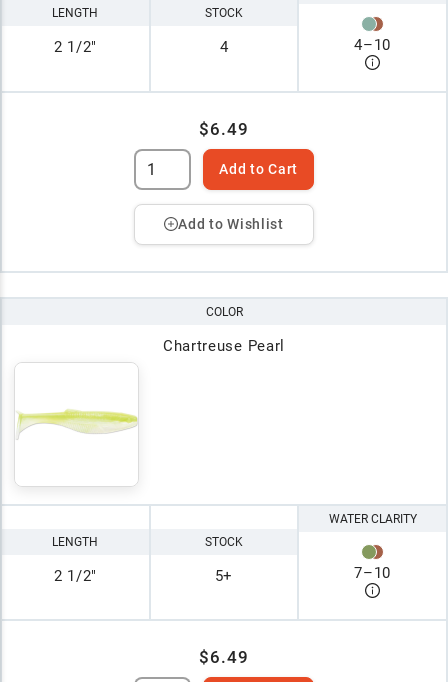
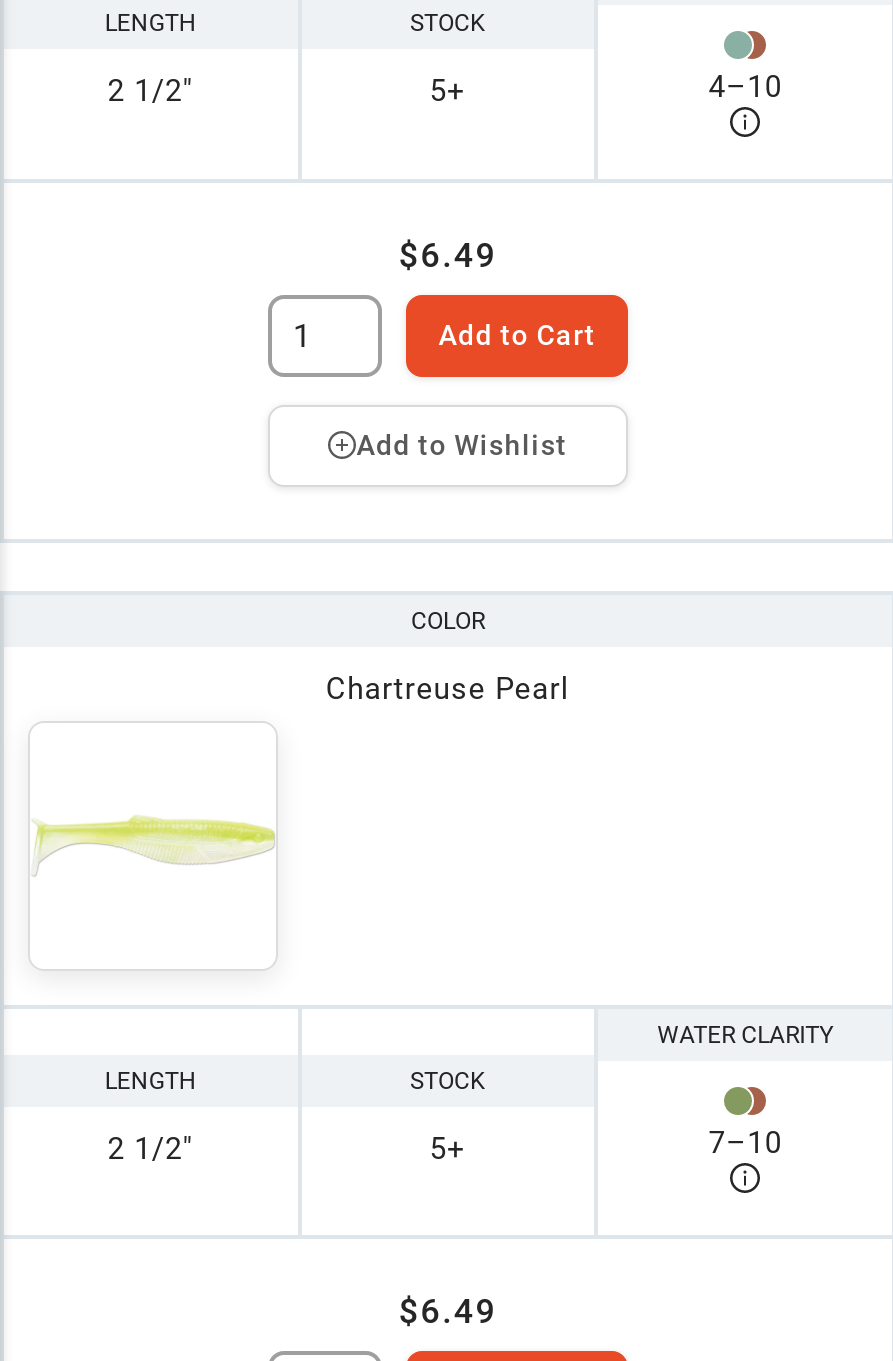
[220,38,228,56] 4 -> [430,74,466,110] 5+

